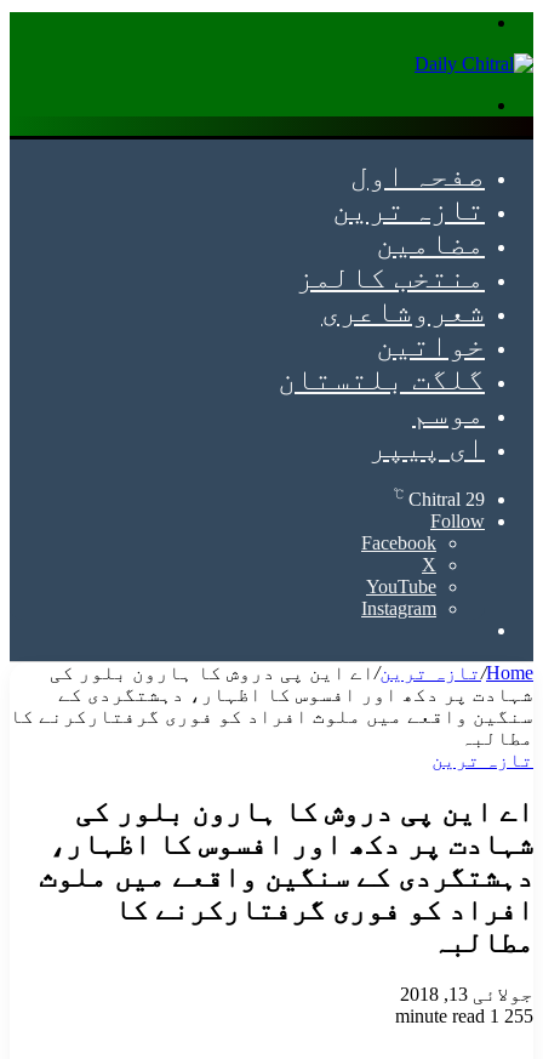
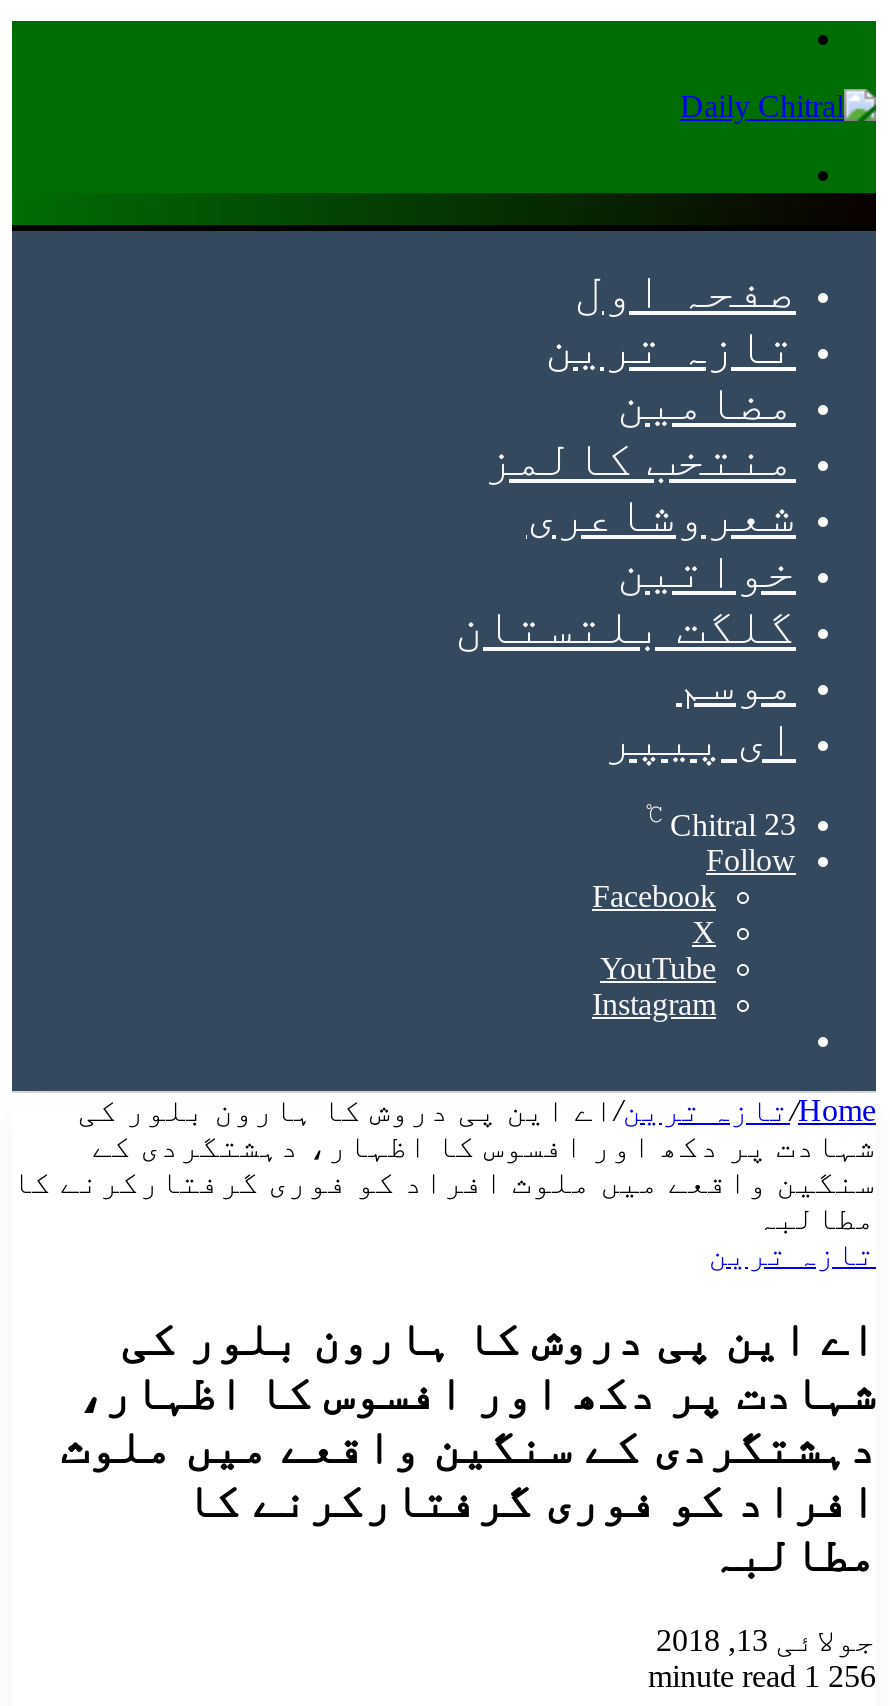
[394,484,485,510] ℃ Chitral 29 -> [646,799,796,842] ℃ Chitral 23
[504,1006,533,1026] 255 -> [828,1659,876,1693] 256

